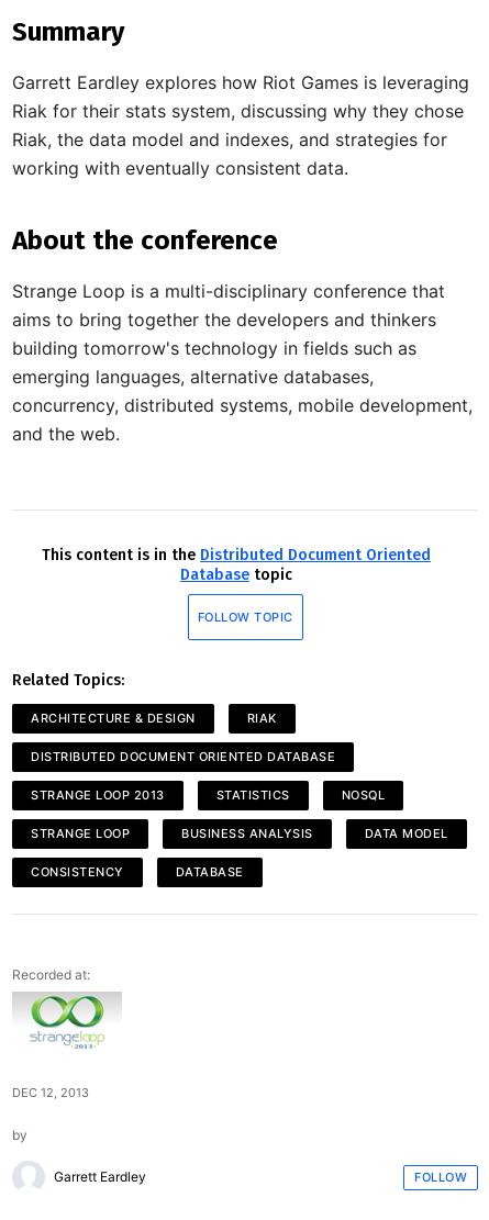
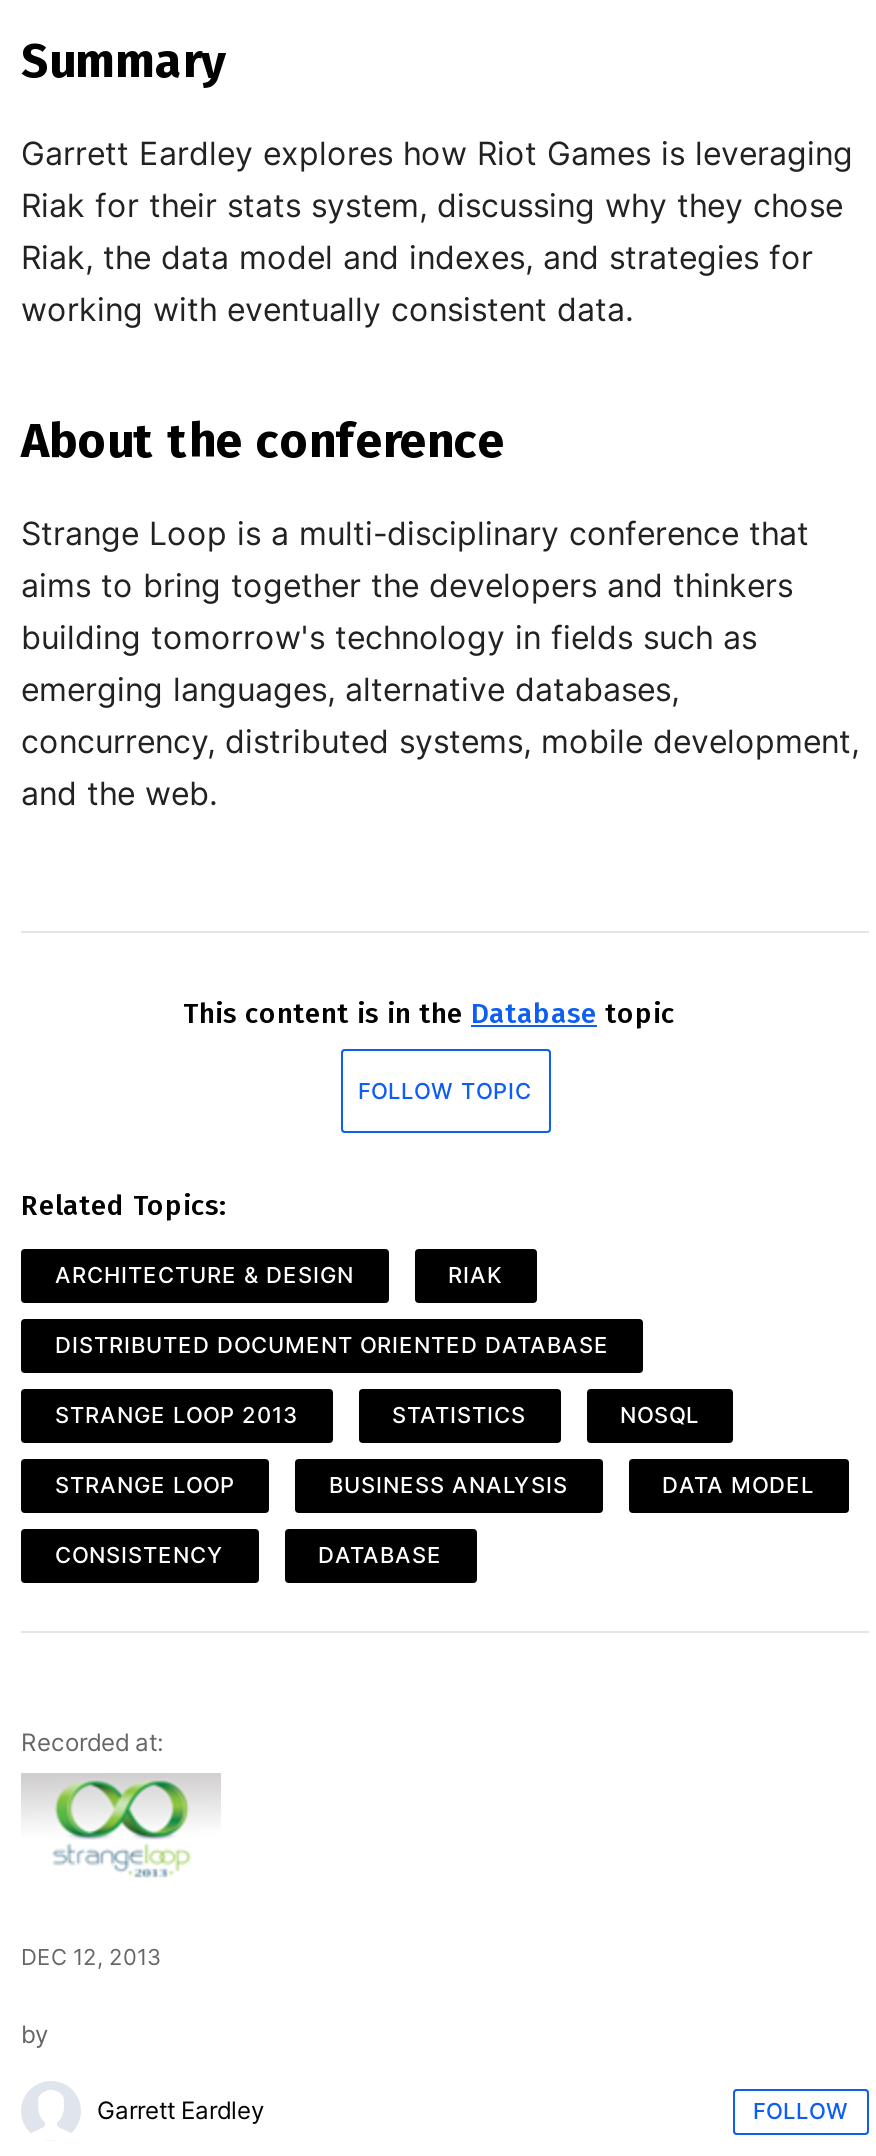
[42,546,431,584] This content is in the Distributed Document Oriented | Database topic -> [183,997,675,1031] This content is in the Database topic

